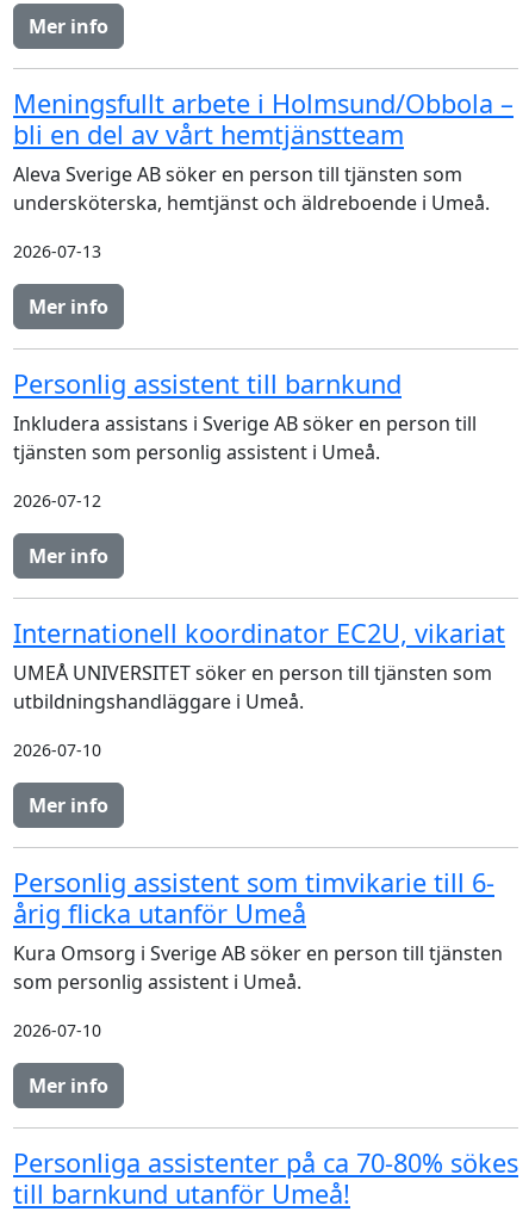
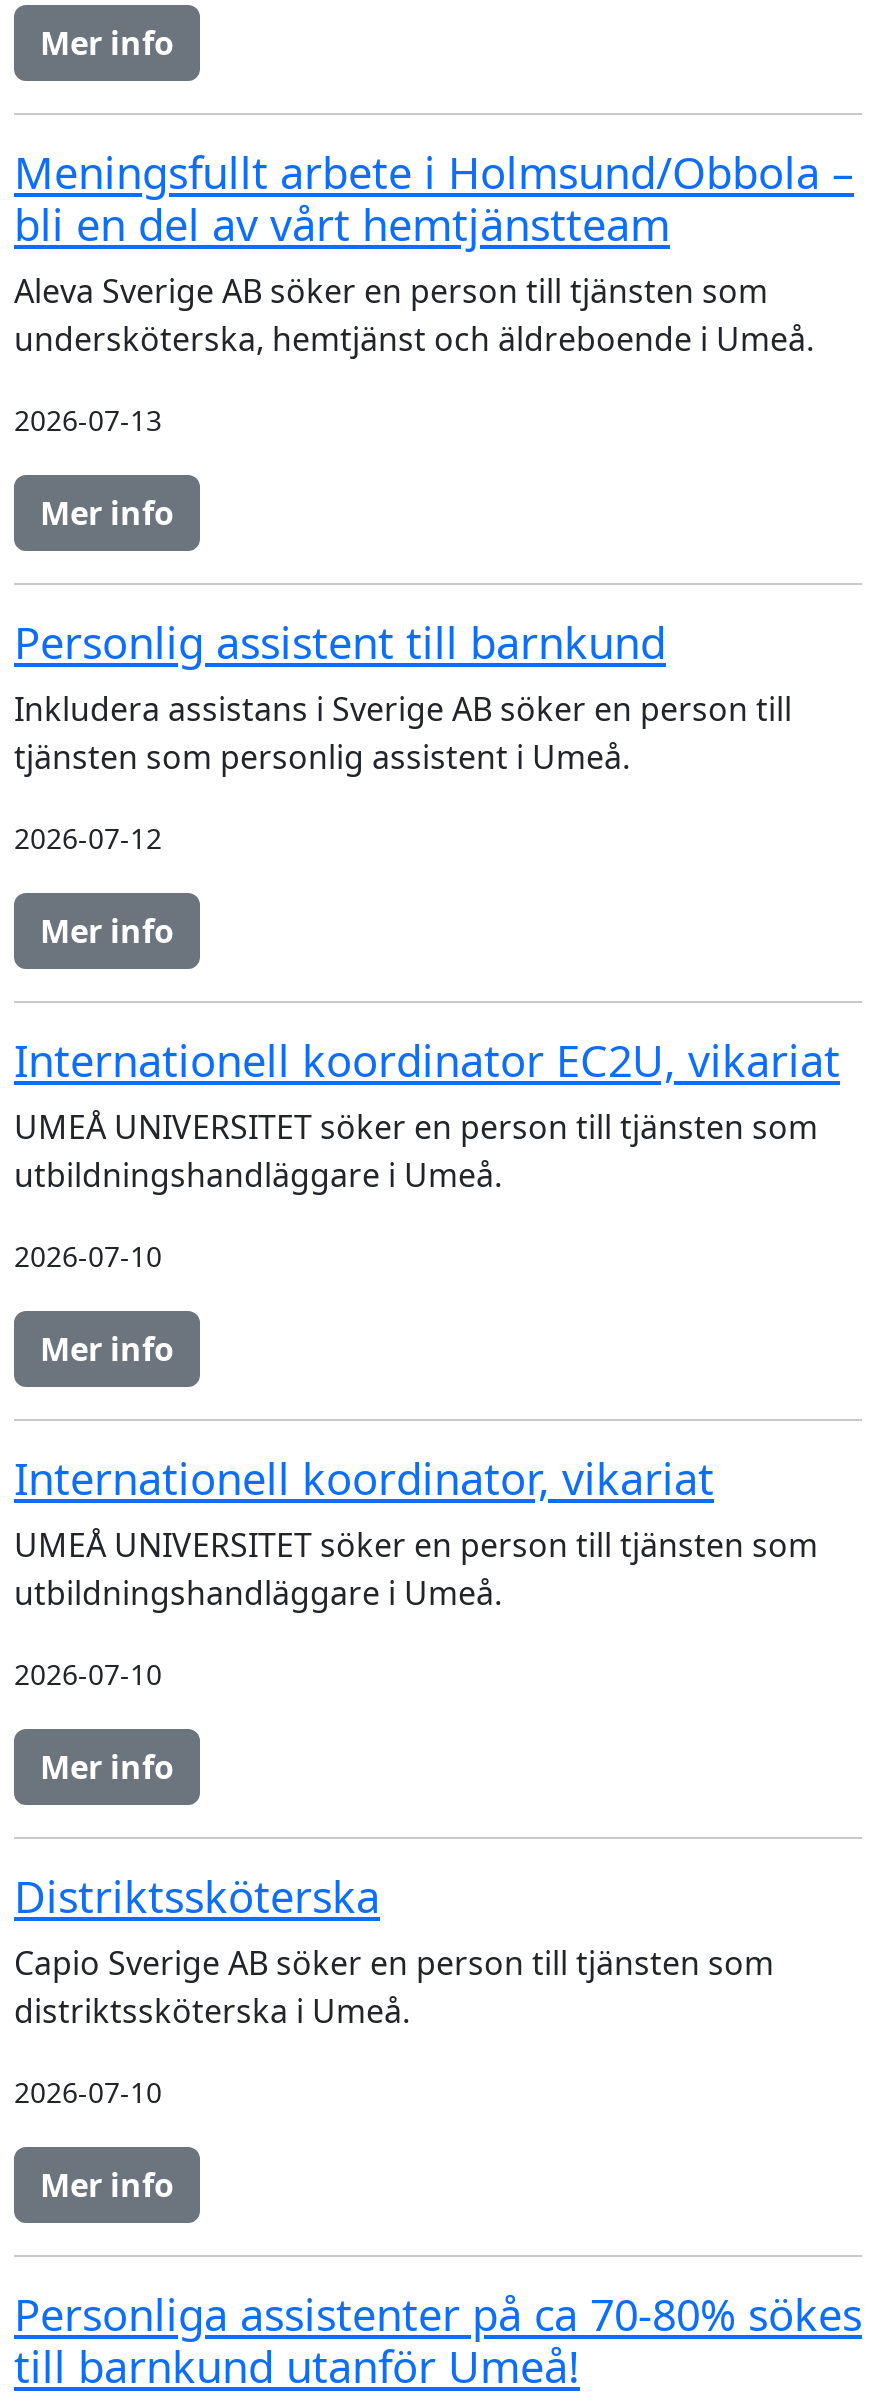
[13,865,503,995] Personlig assistent som timvikarie till 6- | årig flicka utanför Umeå | Kura Omsorg i Sverige AB söker en person till tjänsten | som personlig assistent i Umeå. -> [14,1449,818,2033] Internationell koordinator, vikariat | UMEÅ UNIVERSITET söker en person till tjänsten som | utbildningshandläggare i Umeå. | 2026-07-10 | Mer info | Distriktssköterska | Capio Sverige AB söker en person till tjänsten som | distriktssköterska i Umeå.

